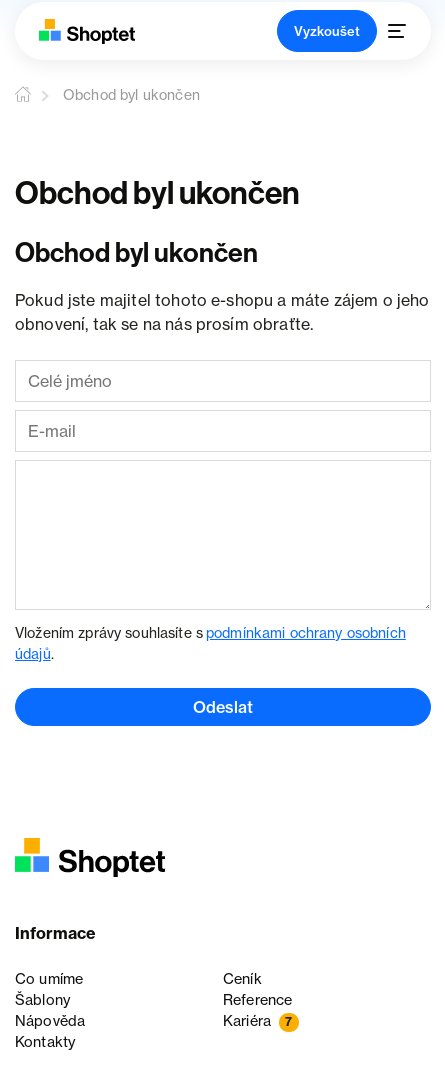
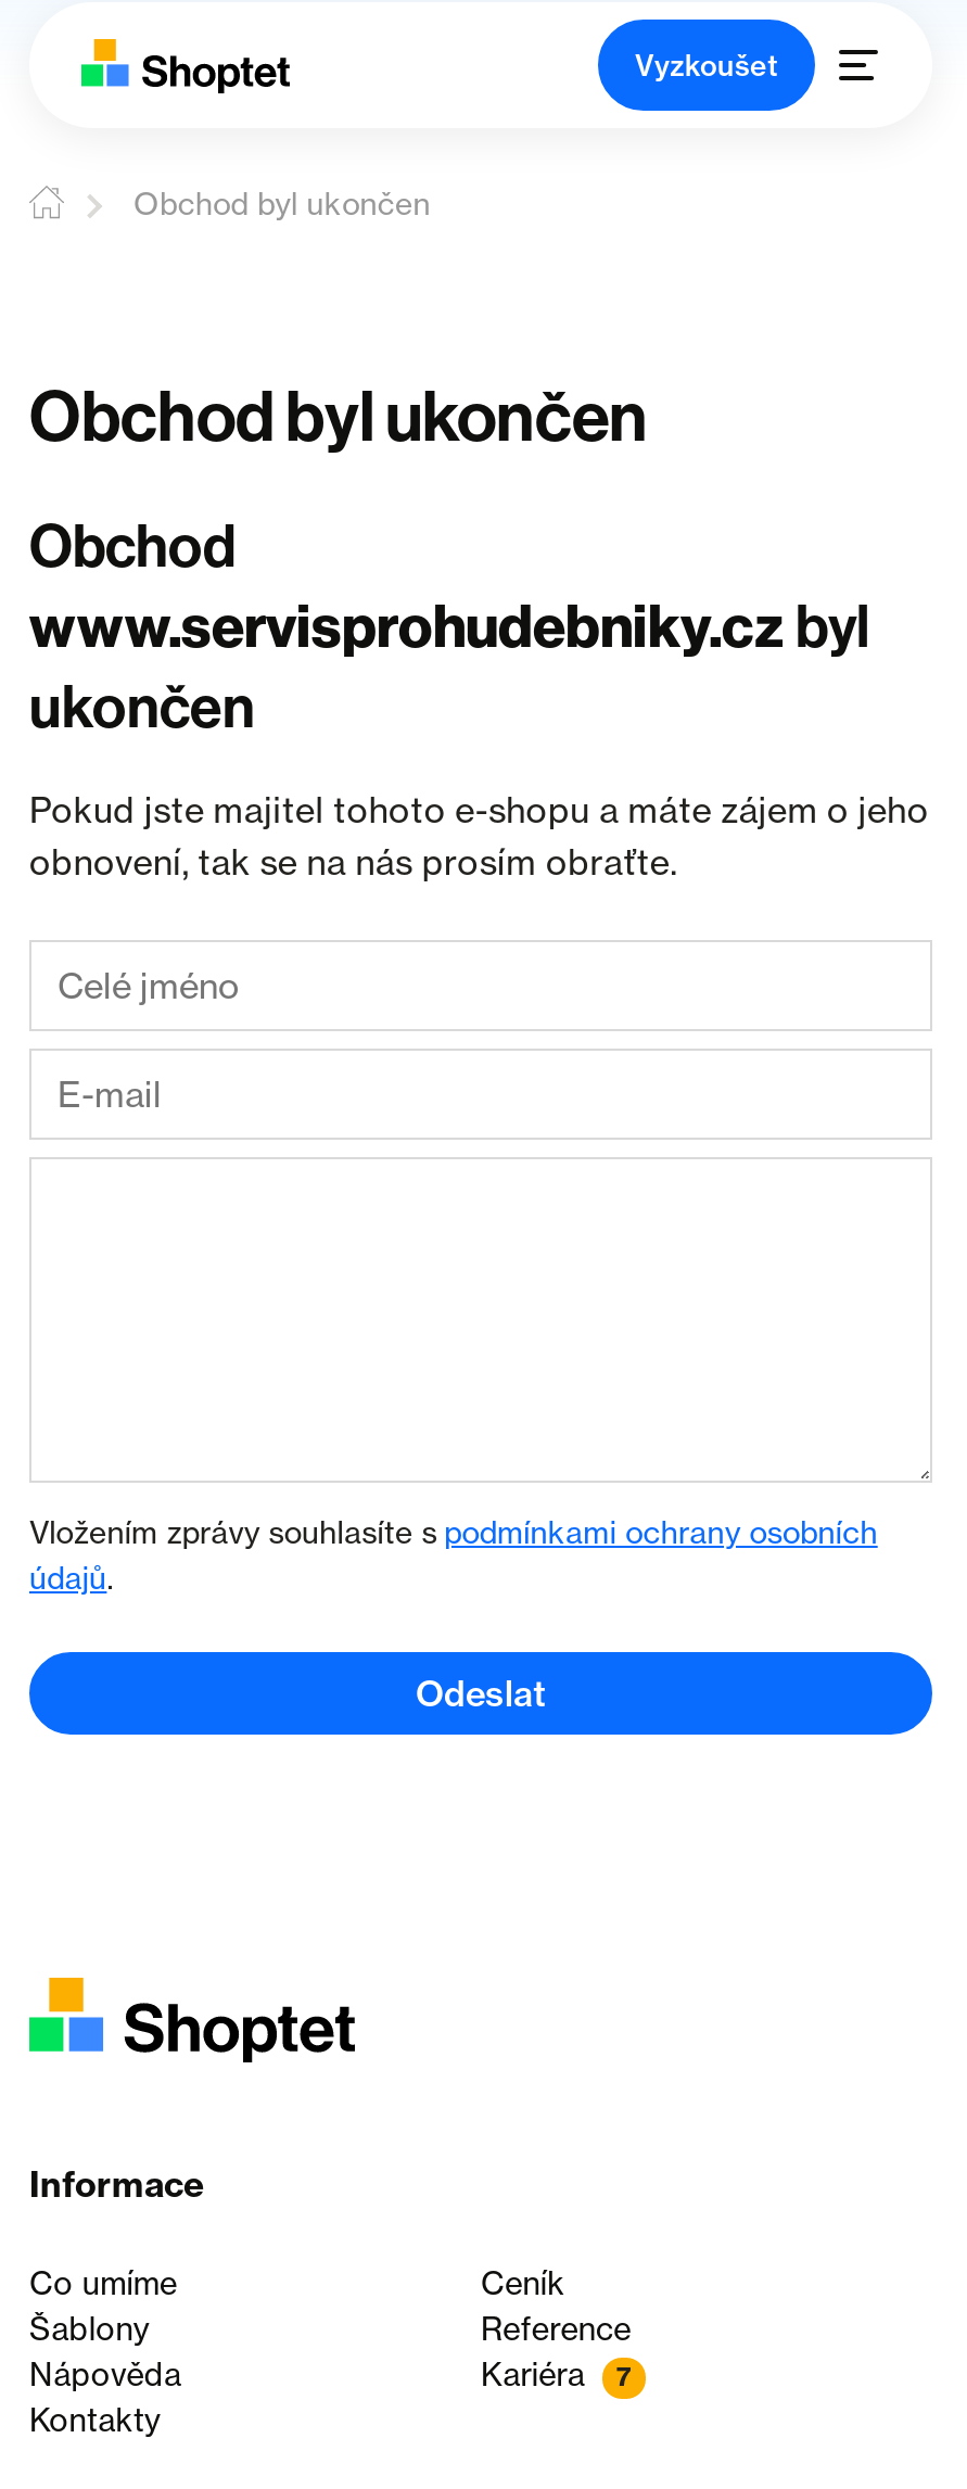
[15,237,258,269] Obchod byl ukončen -> [29,512,869,742] Obchod | www.servisprohudebniky.cz byl | ukončen

